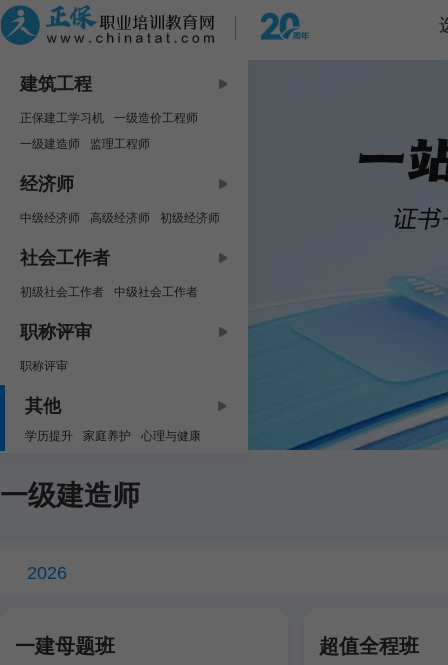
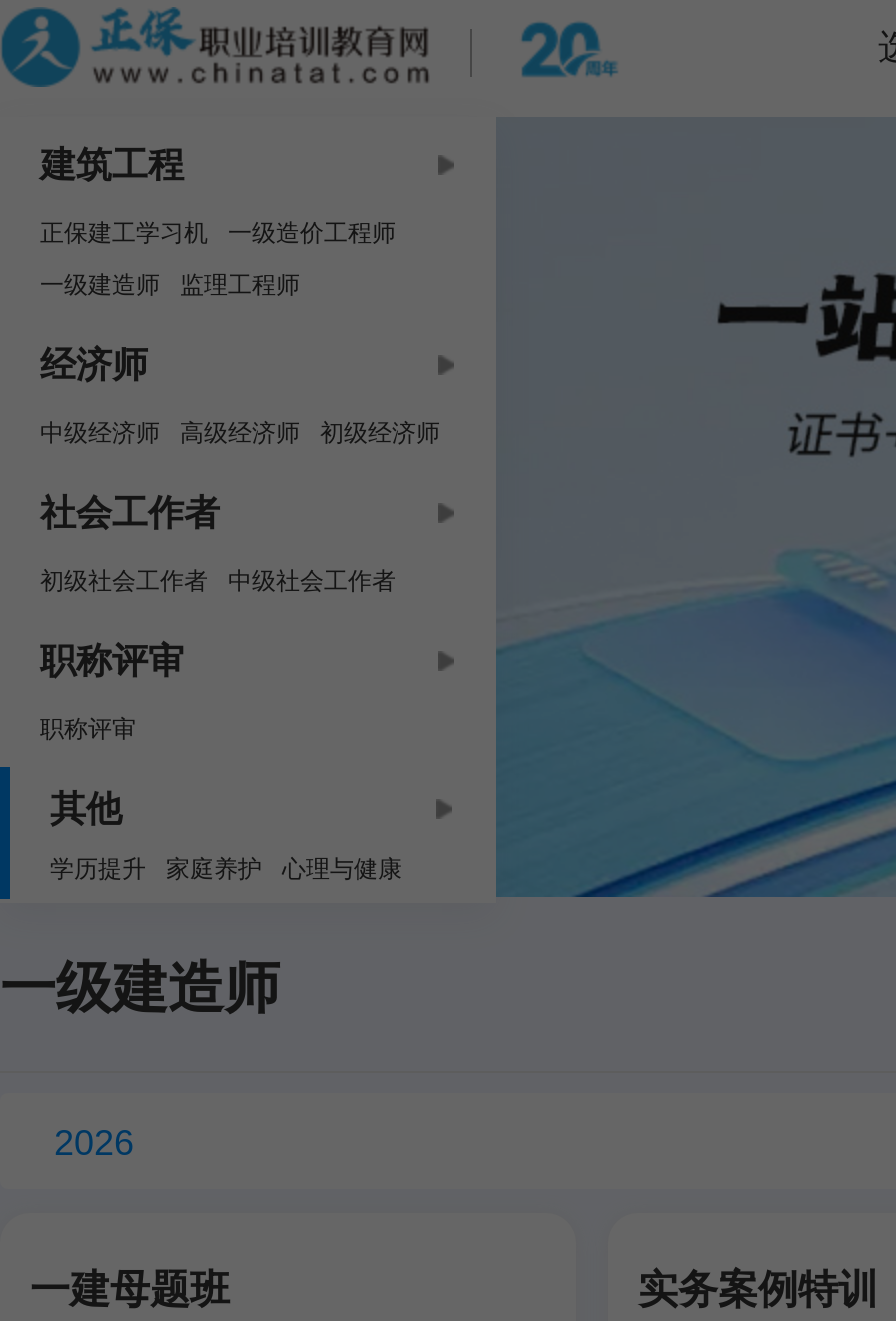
[319,635,419,657] 超值全程班 -> [638,1267,878,1311] 实务案例特训

